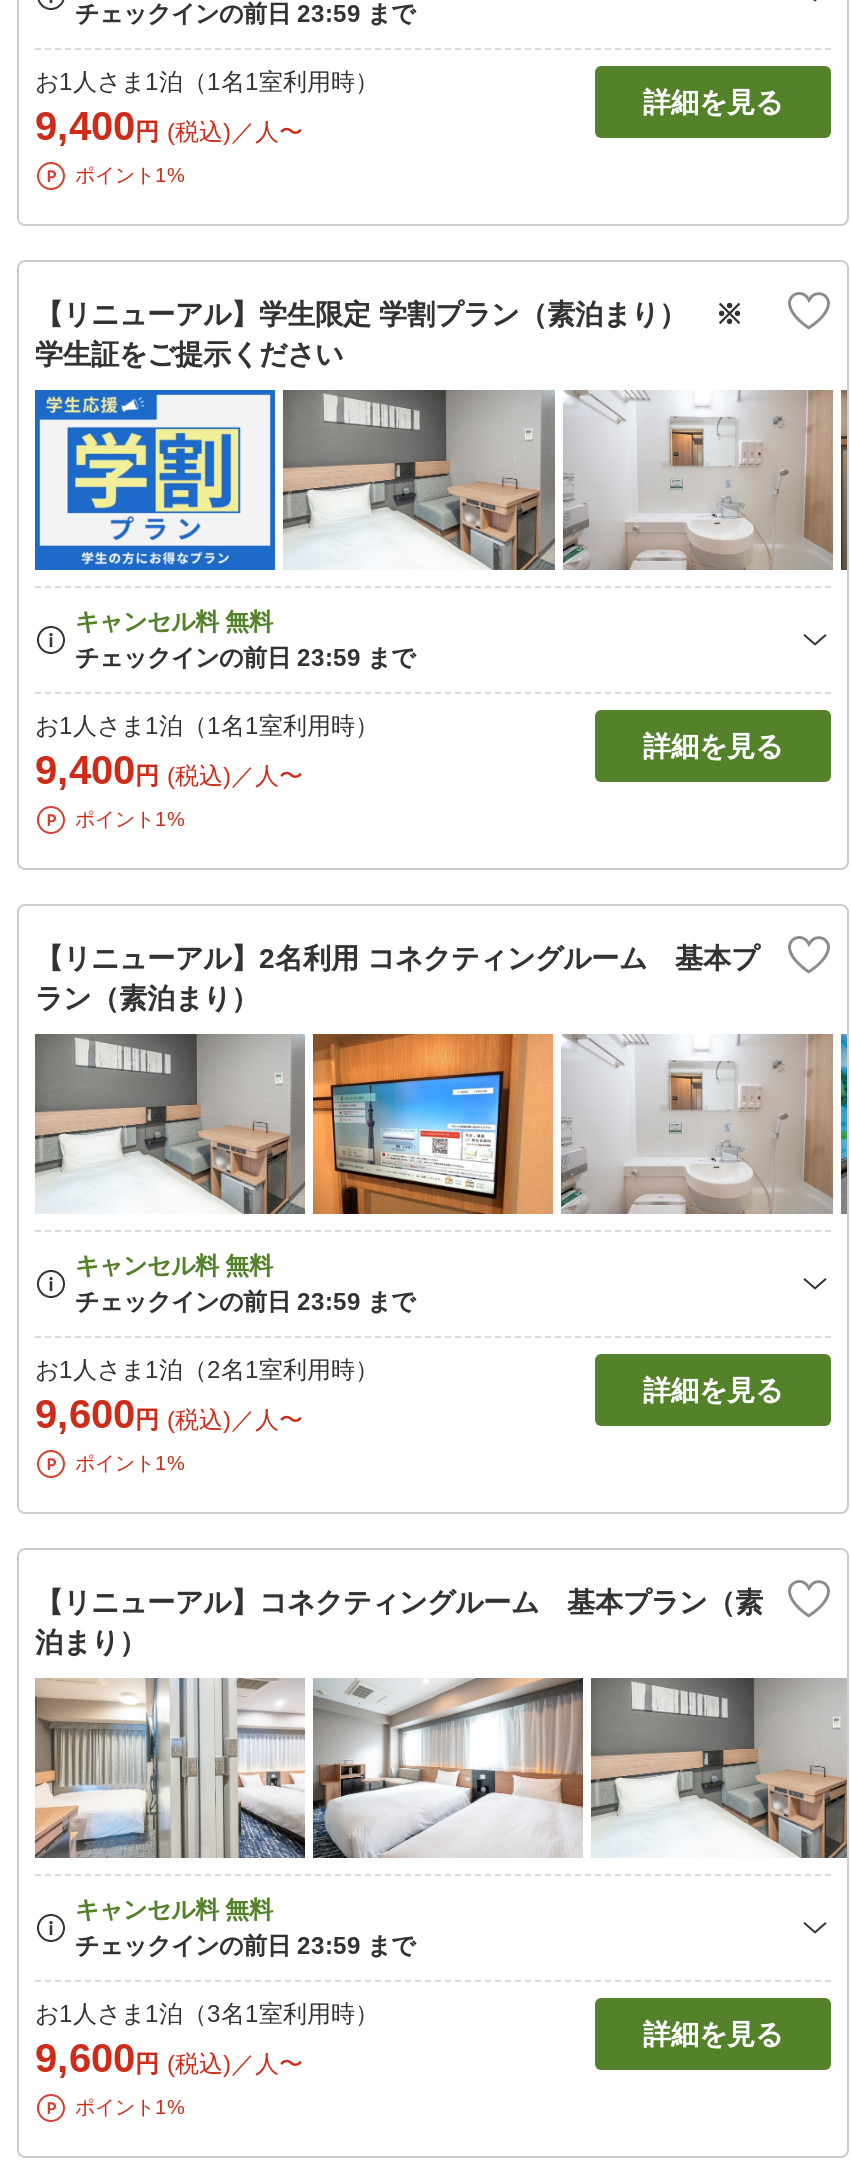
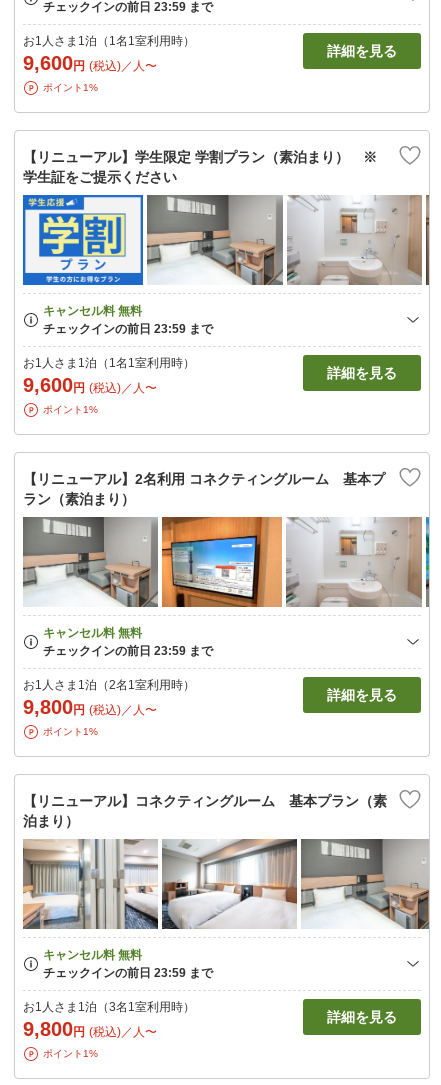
[35,104,303,148] 9,400円 (税込)／人〜 -> [23,52,157,74] 9,600円 (税込)／人〜
[35,748,303,792] 9,400円 (税込)／人〜 -> [23,374,157,396] 9,600円 (税込)／人〜
[35,1392,303,1436] 9,600円 (税込)／人〜 -> [23,696,157,718] 9,800円 (税込)／人〜
[35,2036,303,2080] 9,600円 (税込)／人〜 -> [23,1018,157,1040] 9,800円 (税込)／人〜

